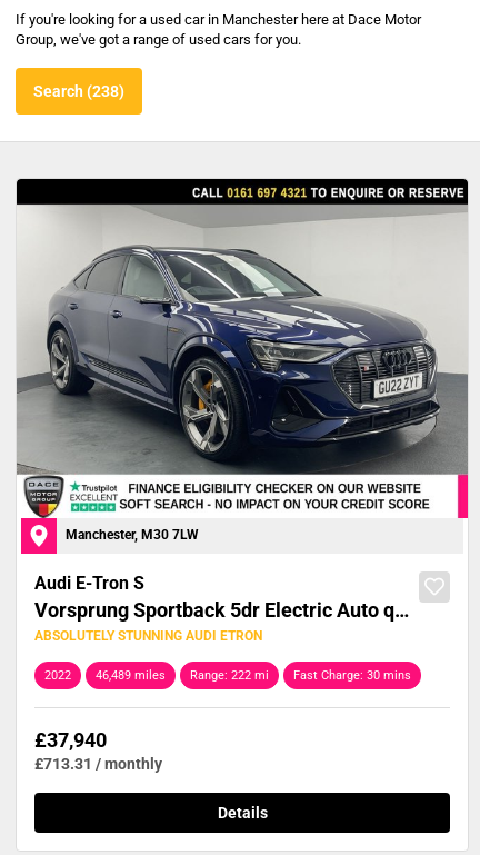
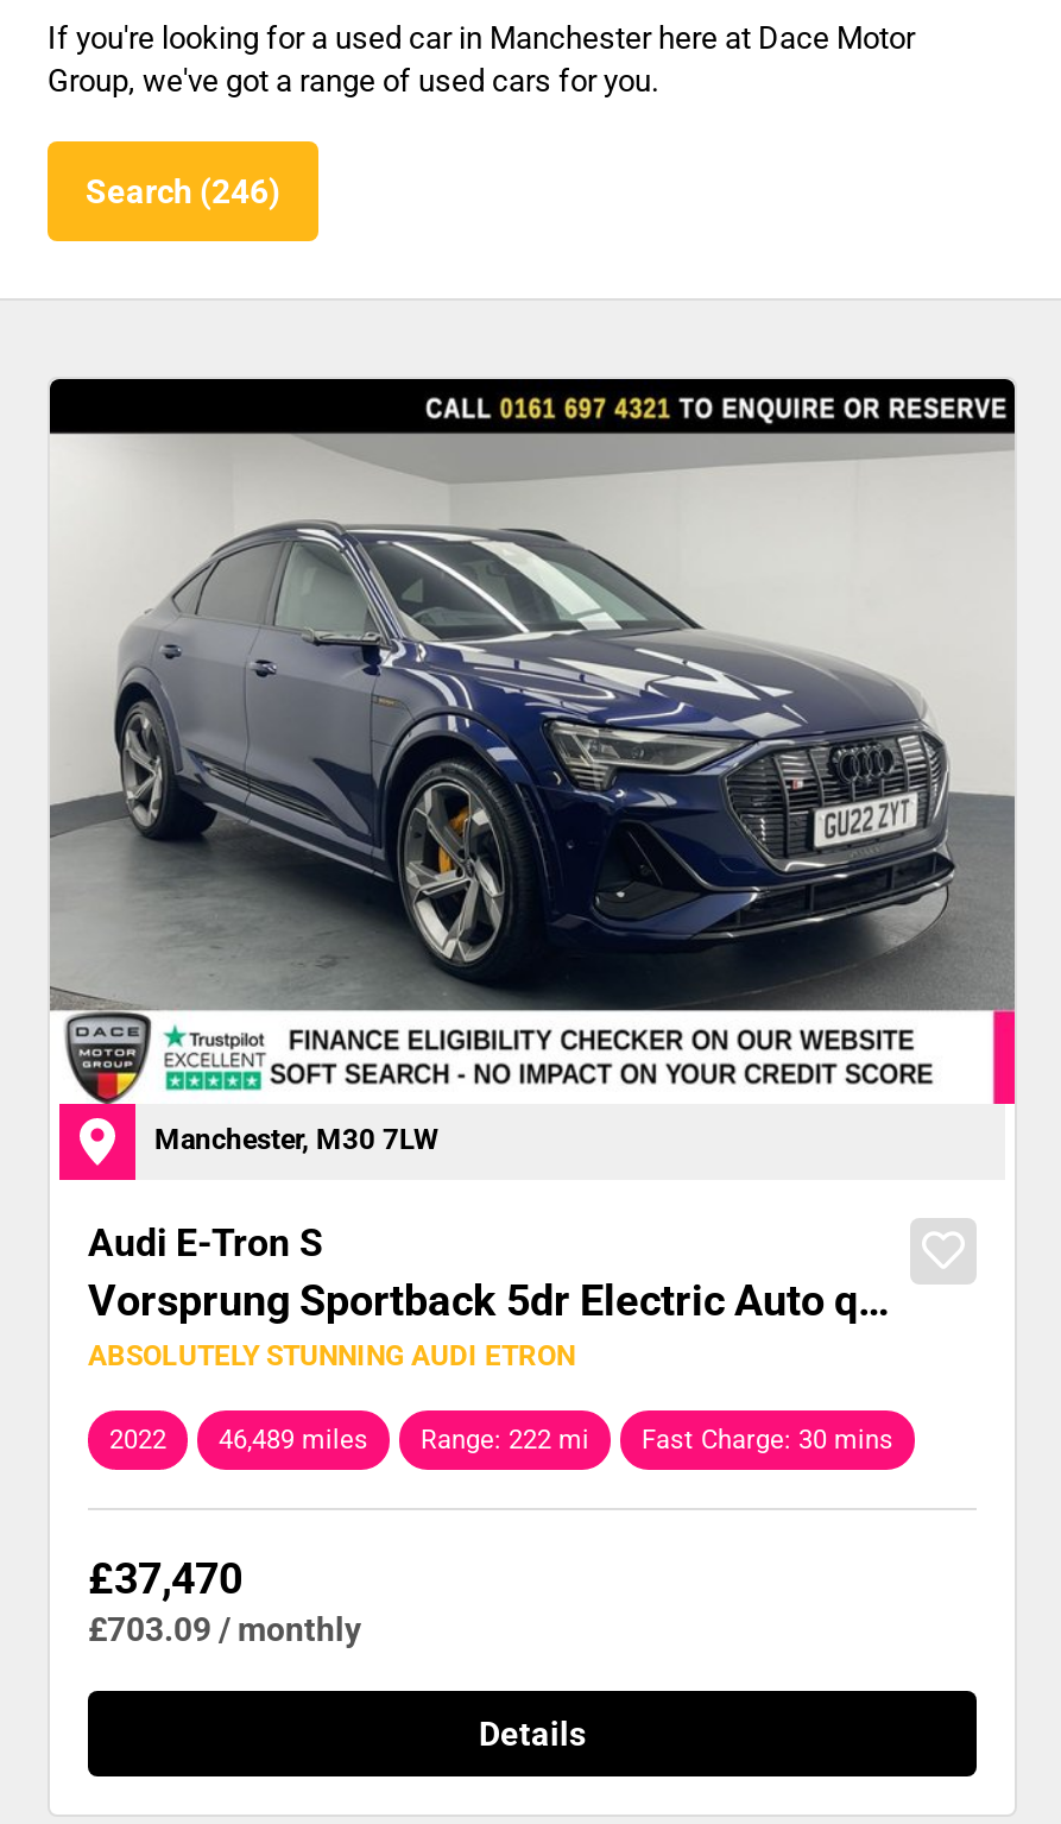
[33,82,124,100] Search (238) -> [86,172,280,210] Search (246)
[34,728,107,751] £37,940 -> [88,1552,242,1602] £37,470
[34,754,162,772] £713.31 / monthly -> [88,1609,361,1647] £703.09 / monthly

